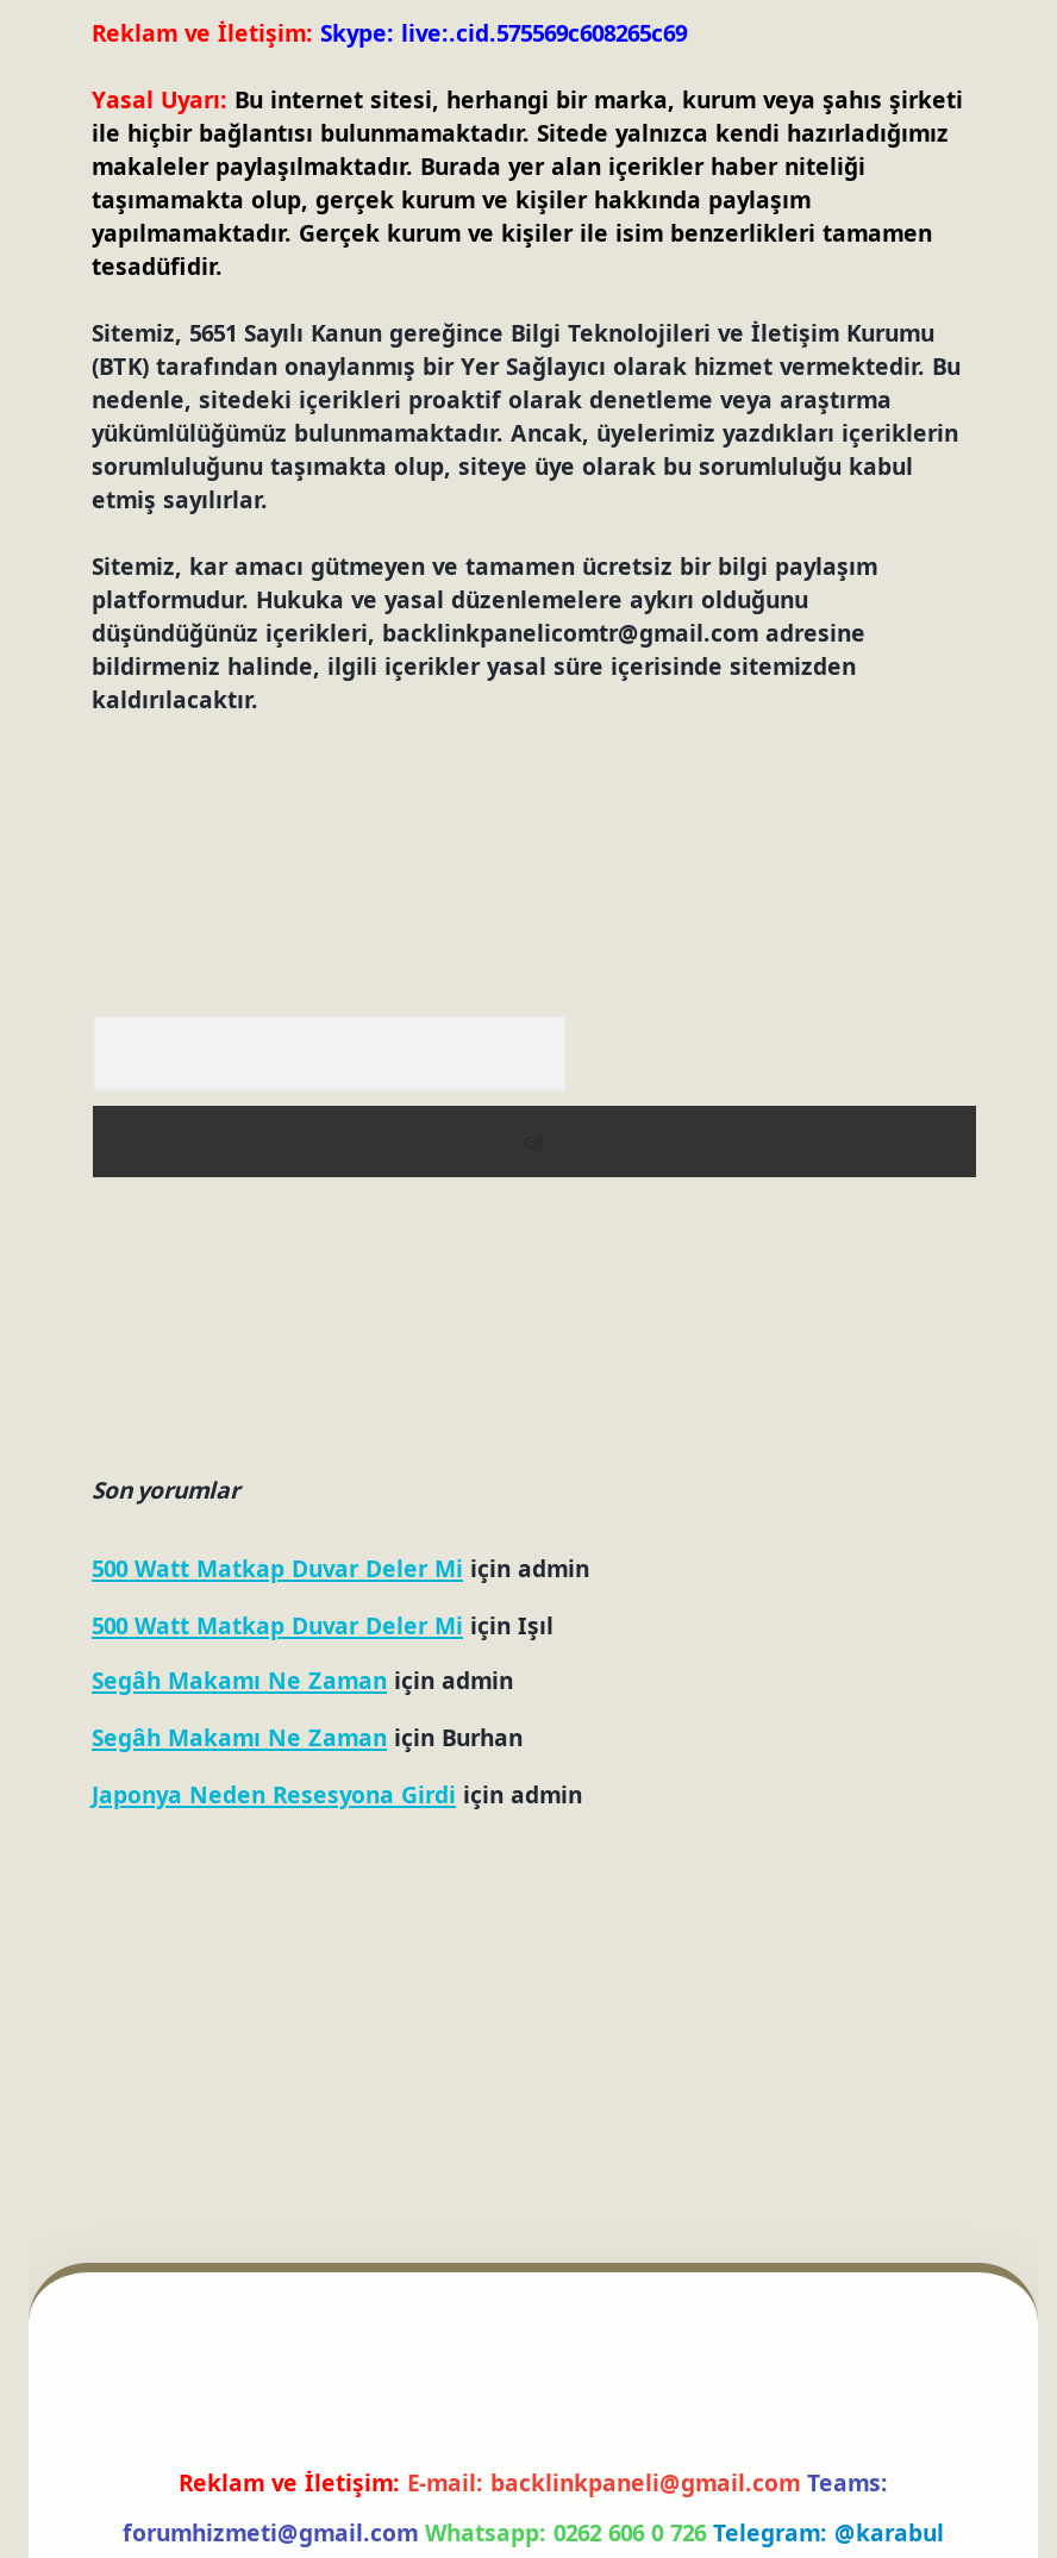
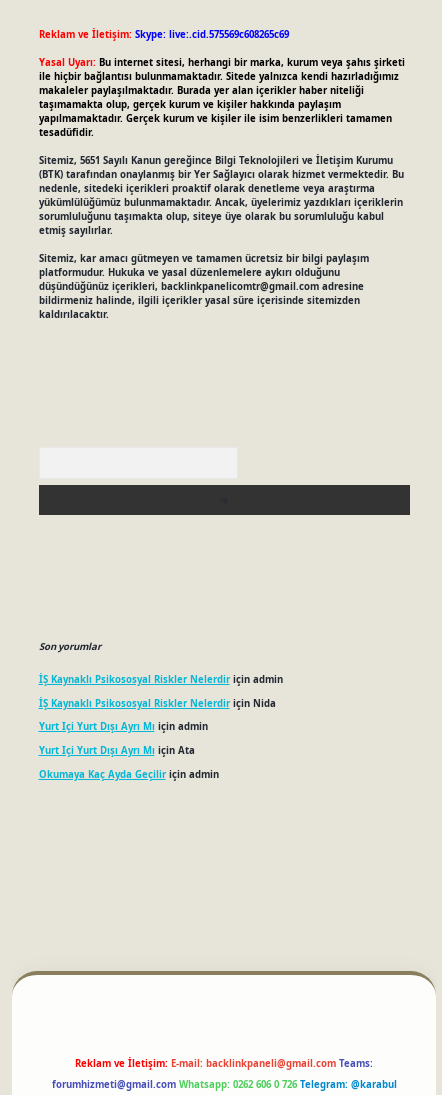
[92,1554,589,1585] 500 Watt Matkap Duvar Deler Mi için admin -> [38,673,282,686] İŞ Kaynaklı Psikososyal Riskler Nelerdir için admin
[92,1610,553,1641] 500 Watt Matkap Duvar Deler Mi için Işıl -> [38,697,275,710] İŞ Kaynaklı Psikososyal Riskler Nelerdir için Nida
[92,1666,513,1697] Segâh Makamı Ne Zaman için admin -> [38,720,207,733] Yurt Içi Yurt Dışı Ayrı Mı için admin
[92,1722,523,1753] Segâh Makamı Ne Zaman için Burhan -> [38,744,194,757] Yurt Içi Yurt Dışı Ayrı Mı için Ata
[92,1778,582,1809] Japonya Neden Resesyona Girdi için admin -> [38,767,218,780] Okumaya Kaç Ayda Geçilir için admin

